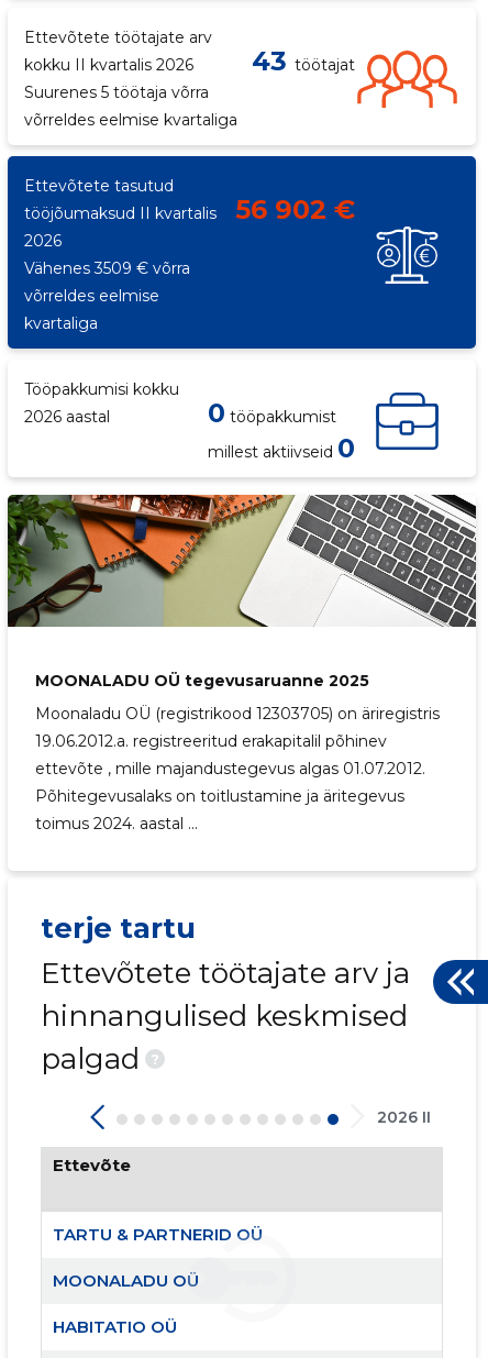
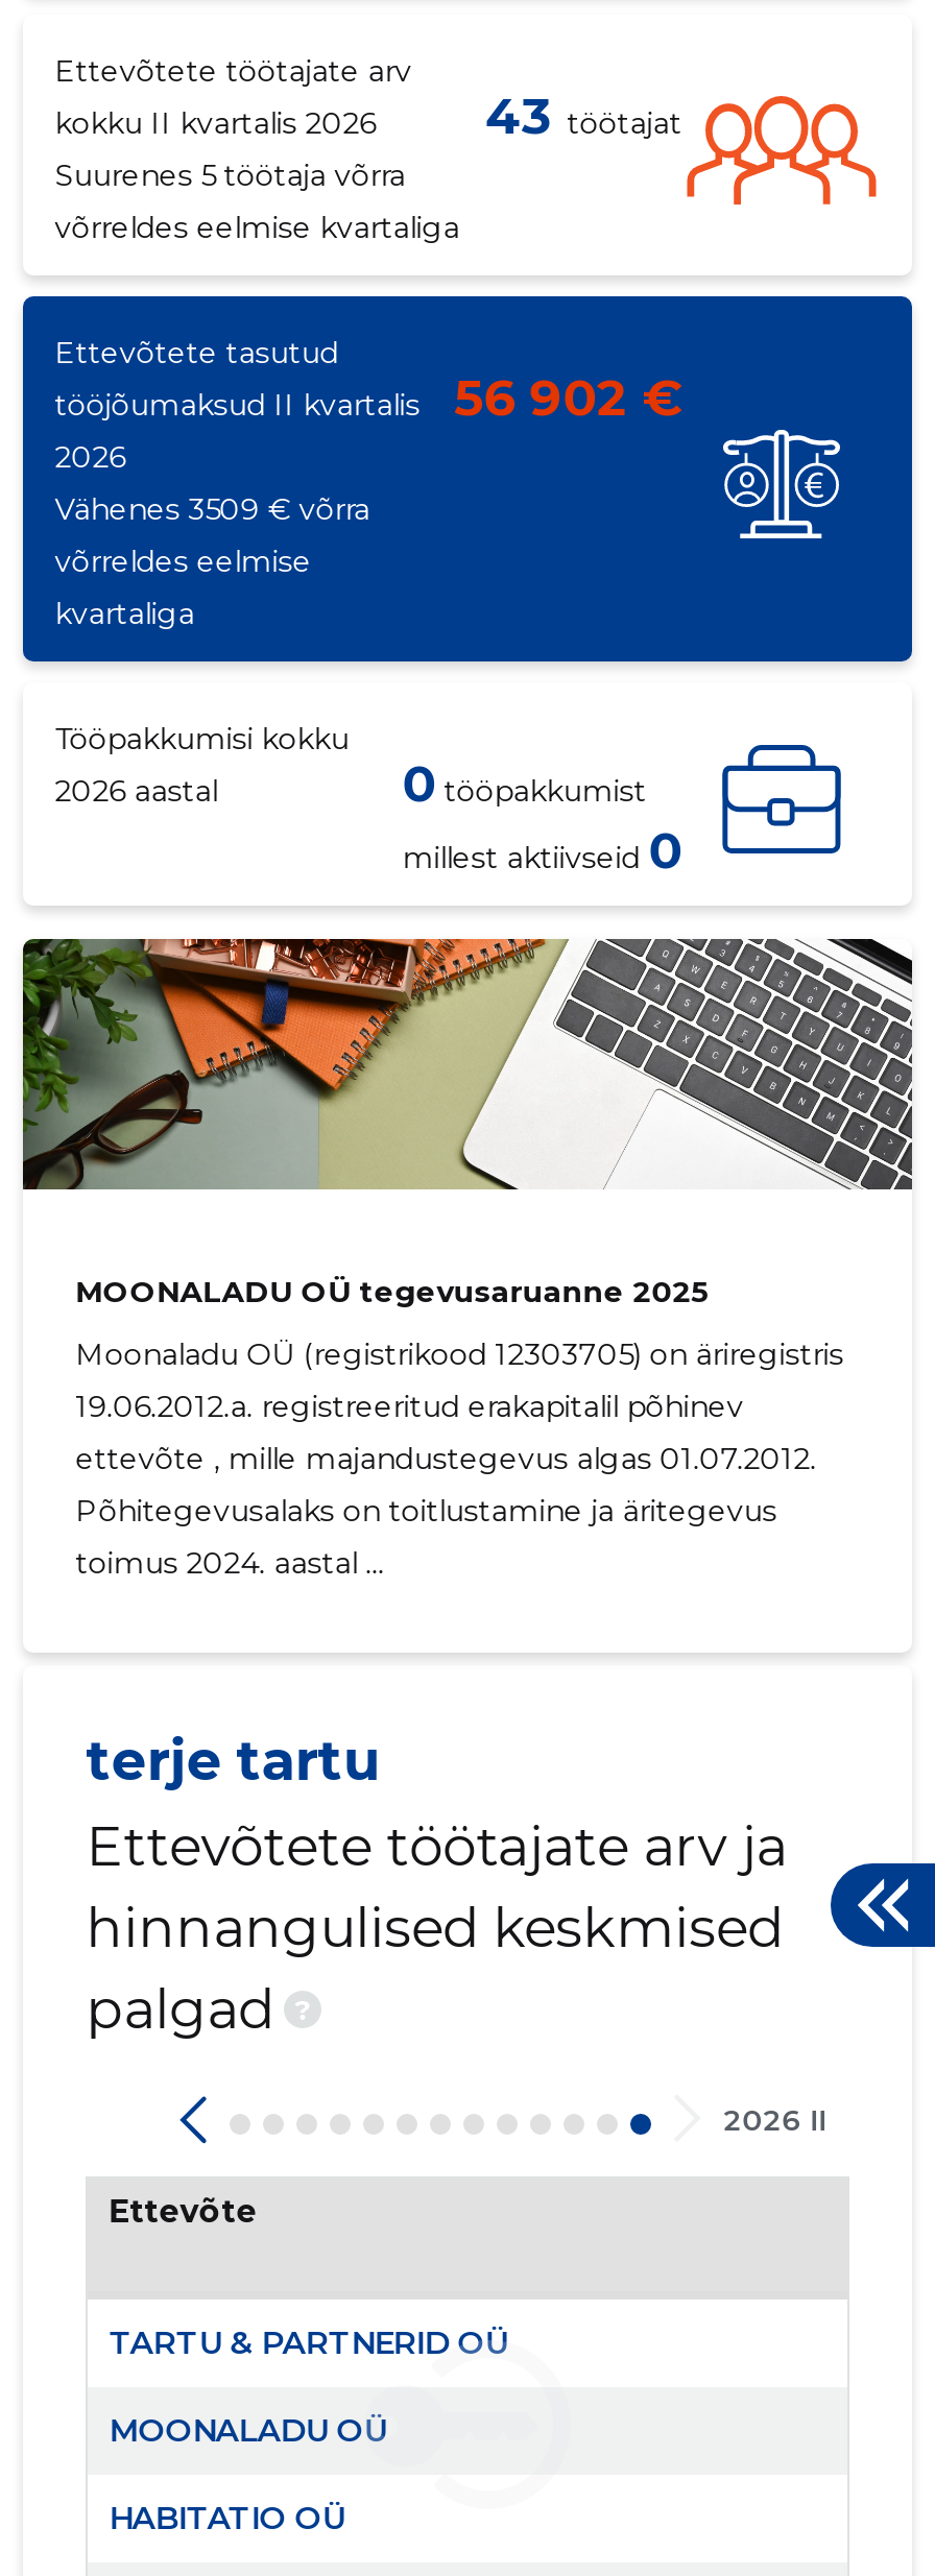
[432,959,485,1026] [image] -> [829,1822,929,1949] [image]

